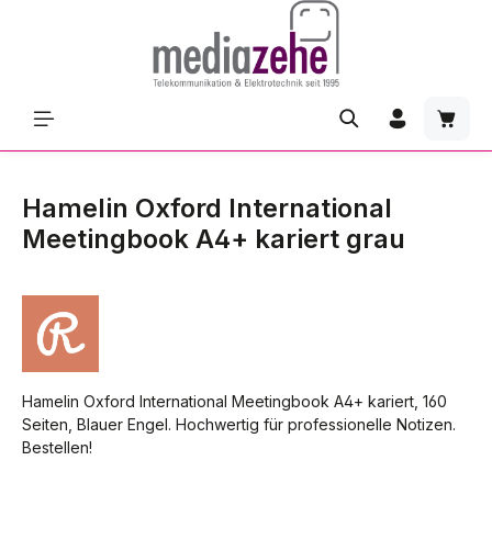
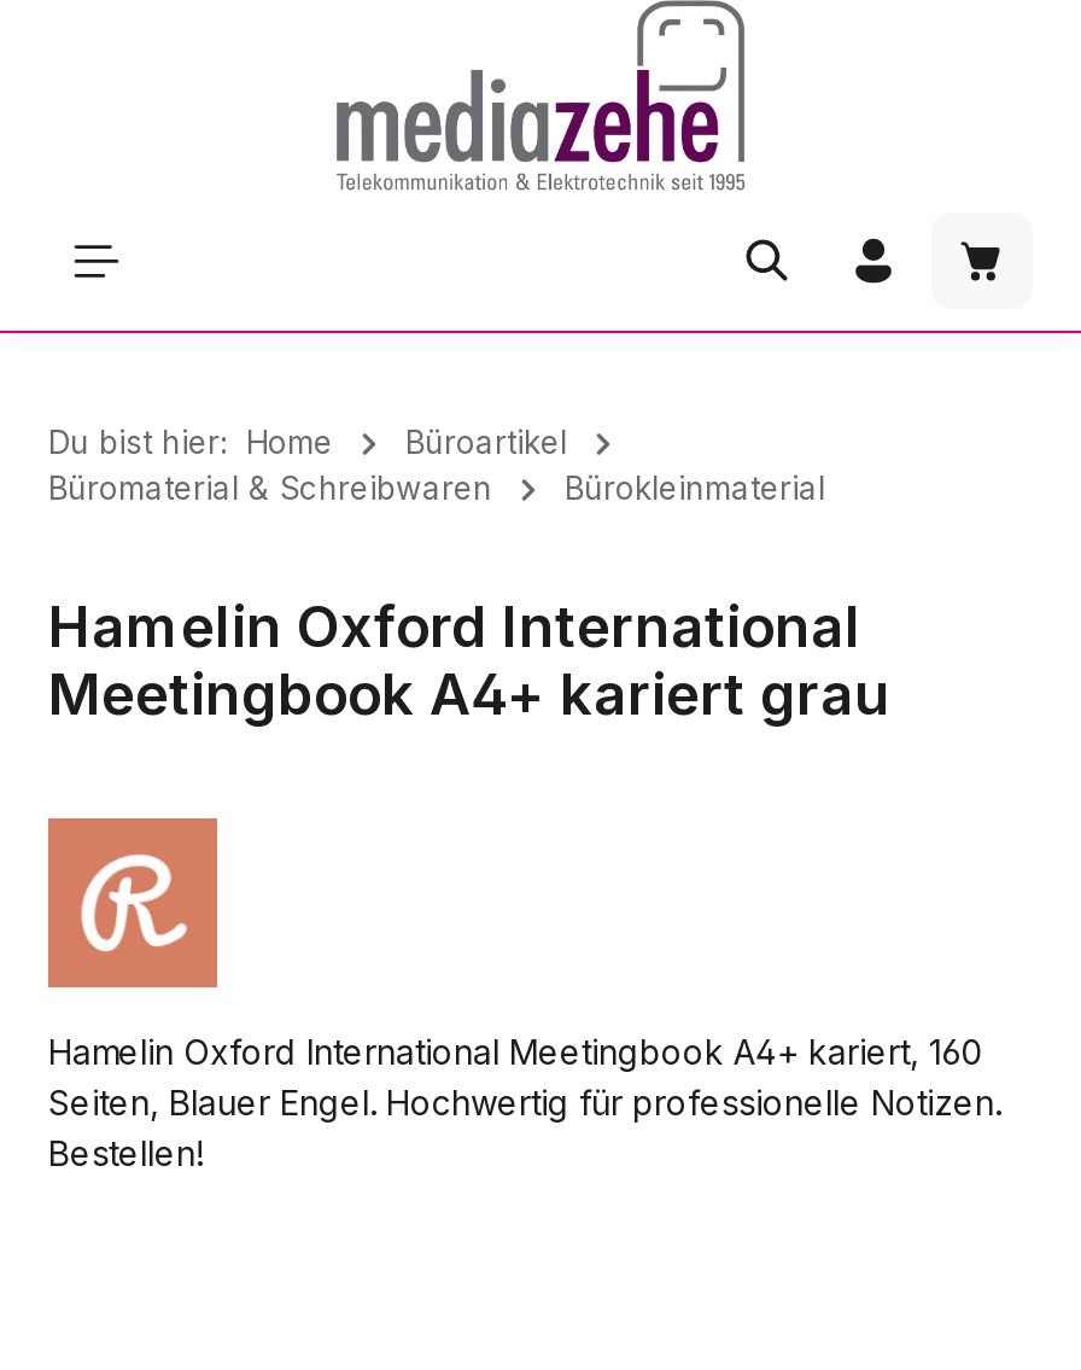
none -> [48,422,825,507] Du bist hier: Home | Büroartikel | Büromaterial & Schreibwaren | Bürokleinmaterial

